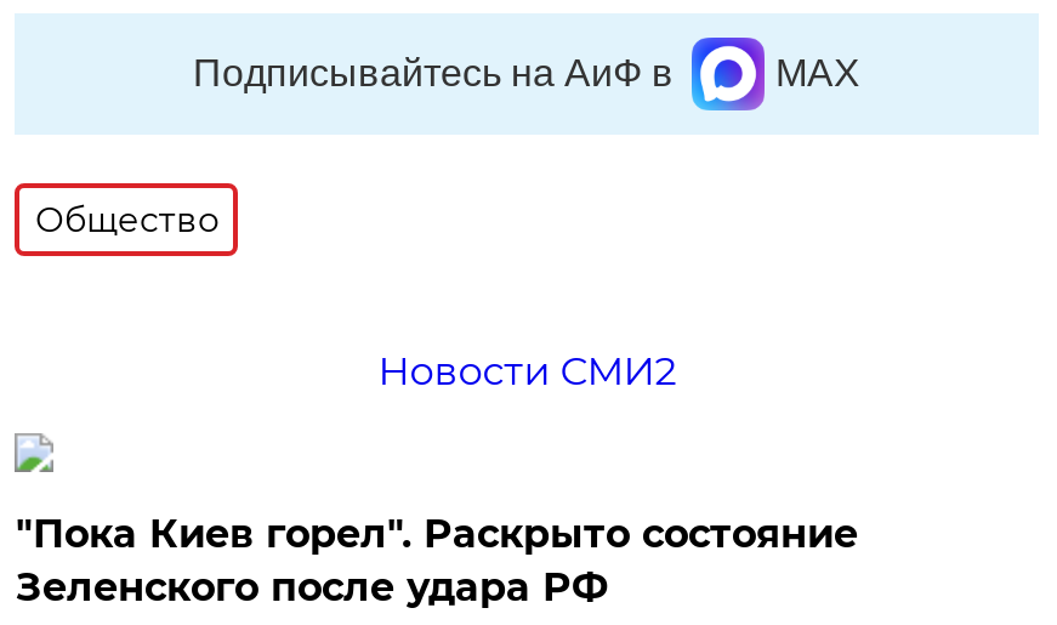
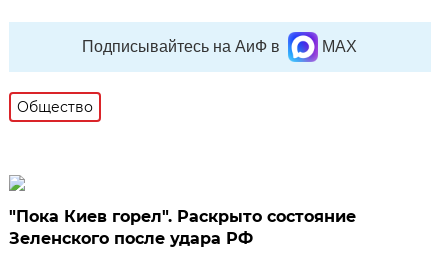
[378,348,676,394] Новости СМИ2 -> none

